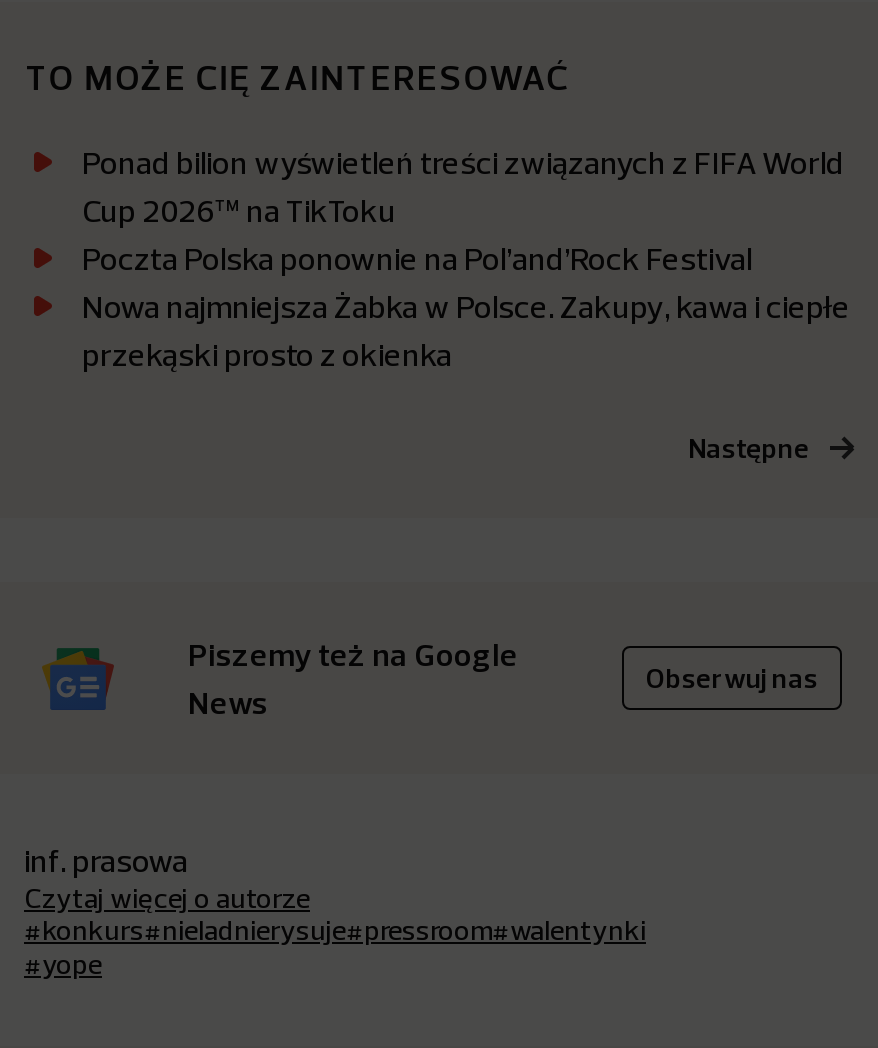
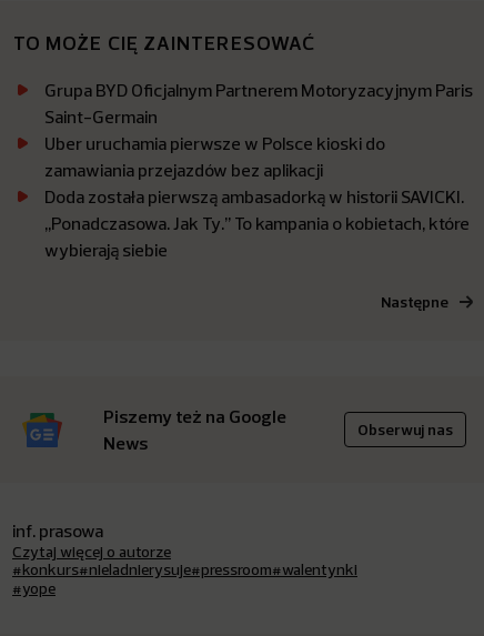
[82,142,850,374] Ponad bilion wyświetleń treści związanych z FIFA World | Cup 2026™ na TikToku | Poczta Polska ponownie na Pol’and’Rock Festival | Nowa najmniejsza Żabka w Polsce. Zakupy, kawa i ciepłe | przekąski prosto z okienka -> [44,79,473,261] Grupa BYD Oficjalnym Partnerem Motoryzacyjnym Paris | Saint-Germain | Uber uruchamia pierwsze w Polsce kioski do | zamawiania przejazdów bez aplikacji | Doda została pierwszą ambasadorką w historii SAVICKI. | ,,Ponadczasowa. Jak Ty.’’ To kampania o kobietach, które | wybierają siebie

